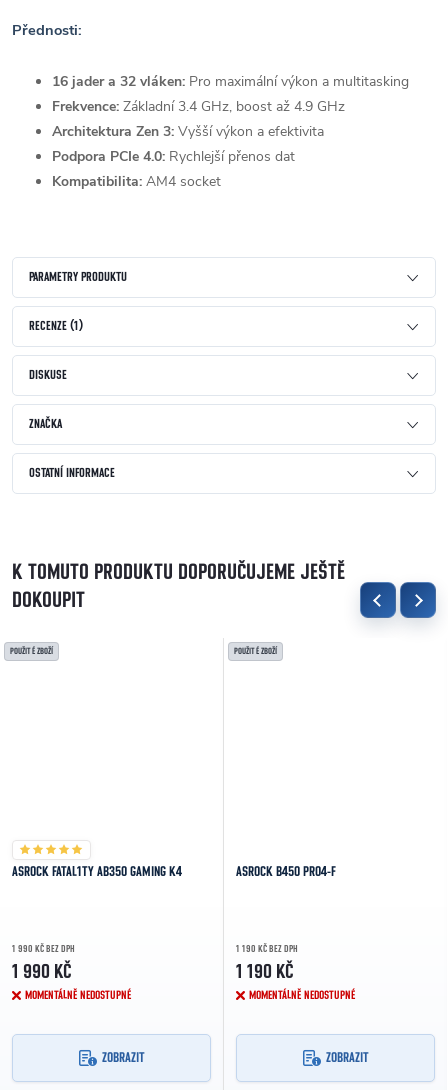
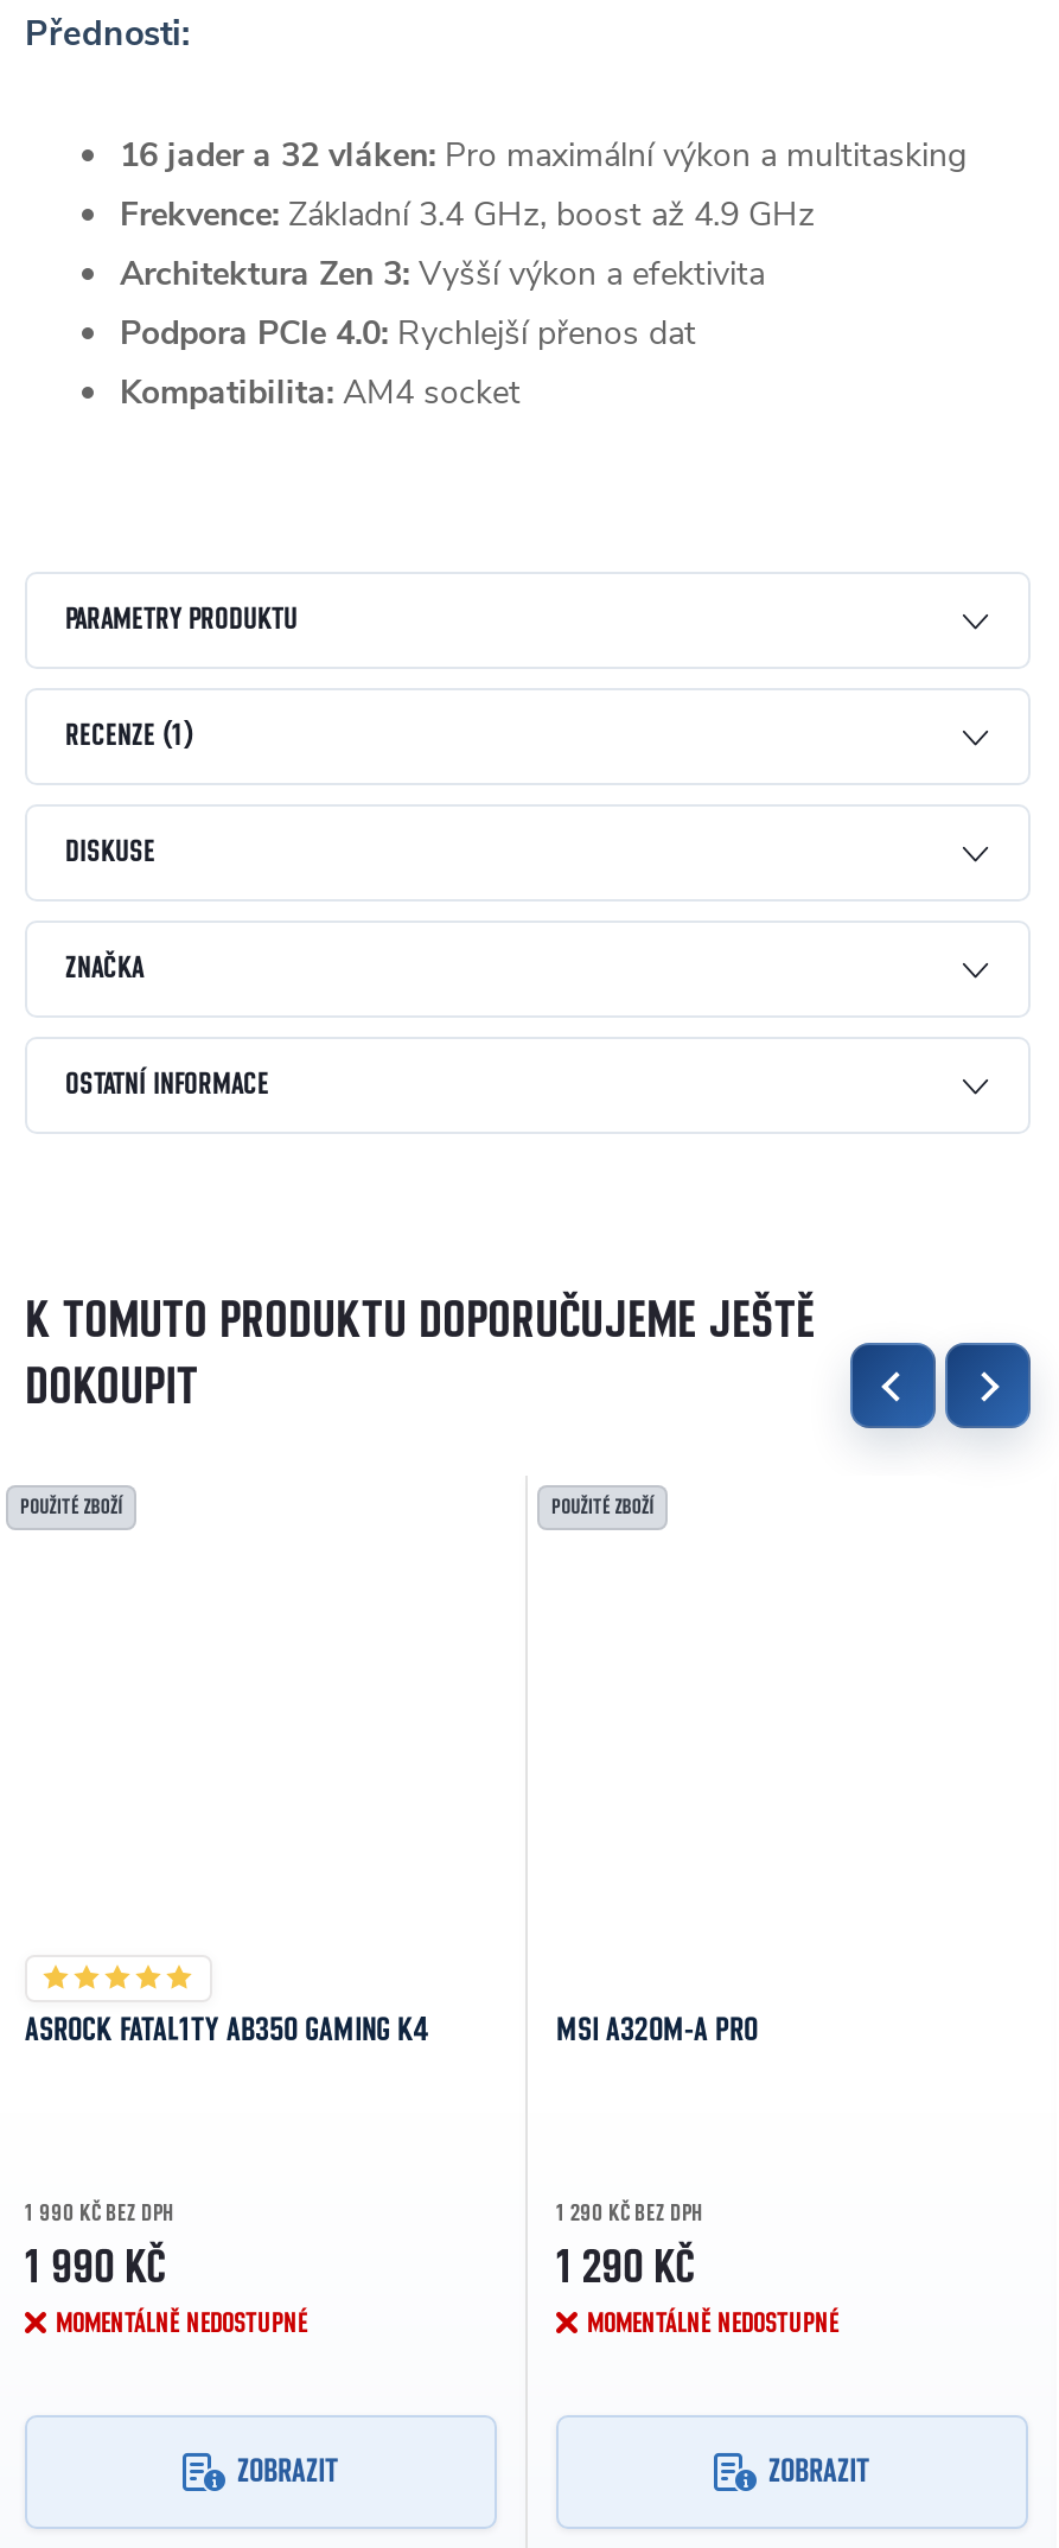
[236,864,336,878] ASROCK B450 PRO4-F -> [556,2013,758,2046] MSI A320M-A PRO
[236,943,298,982] 1 190 KČ BEZ DPH | 1 190 KČ -> [556,2200,703,2292] 1 290 KČ BEZ DPH | 1 290 KČ

